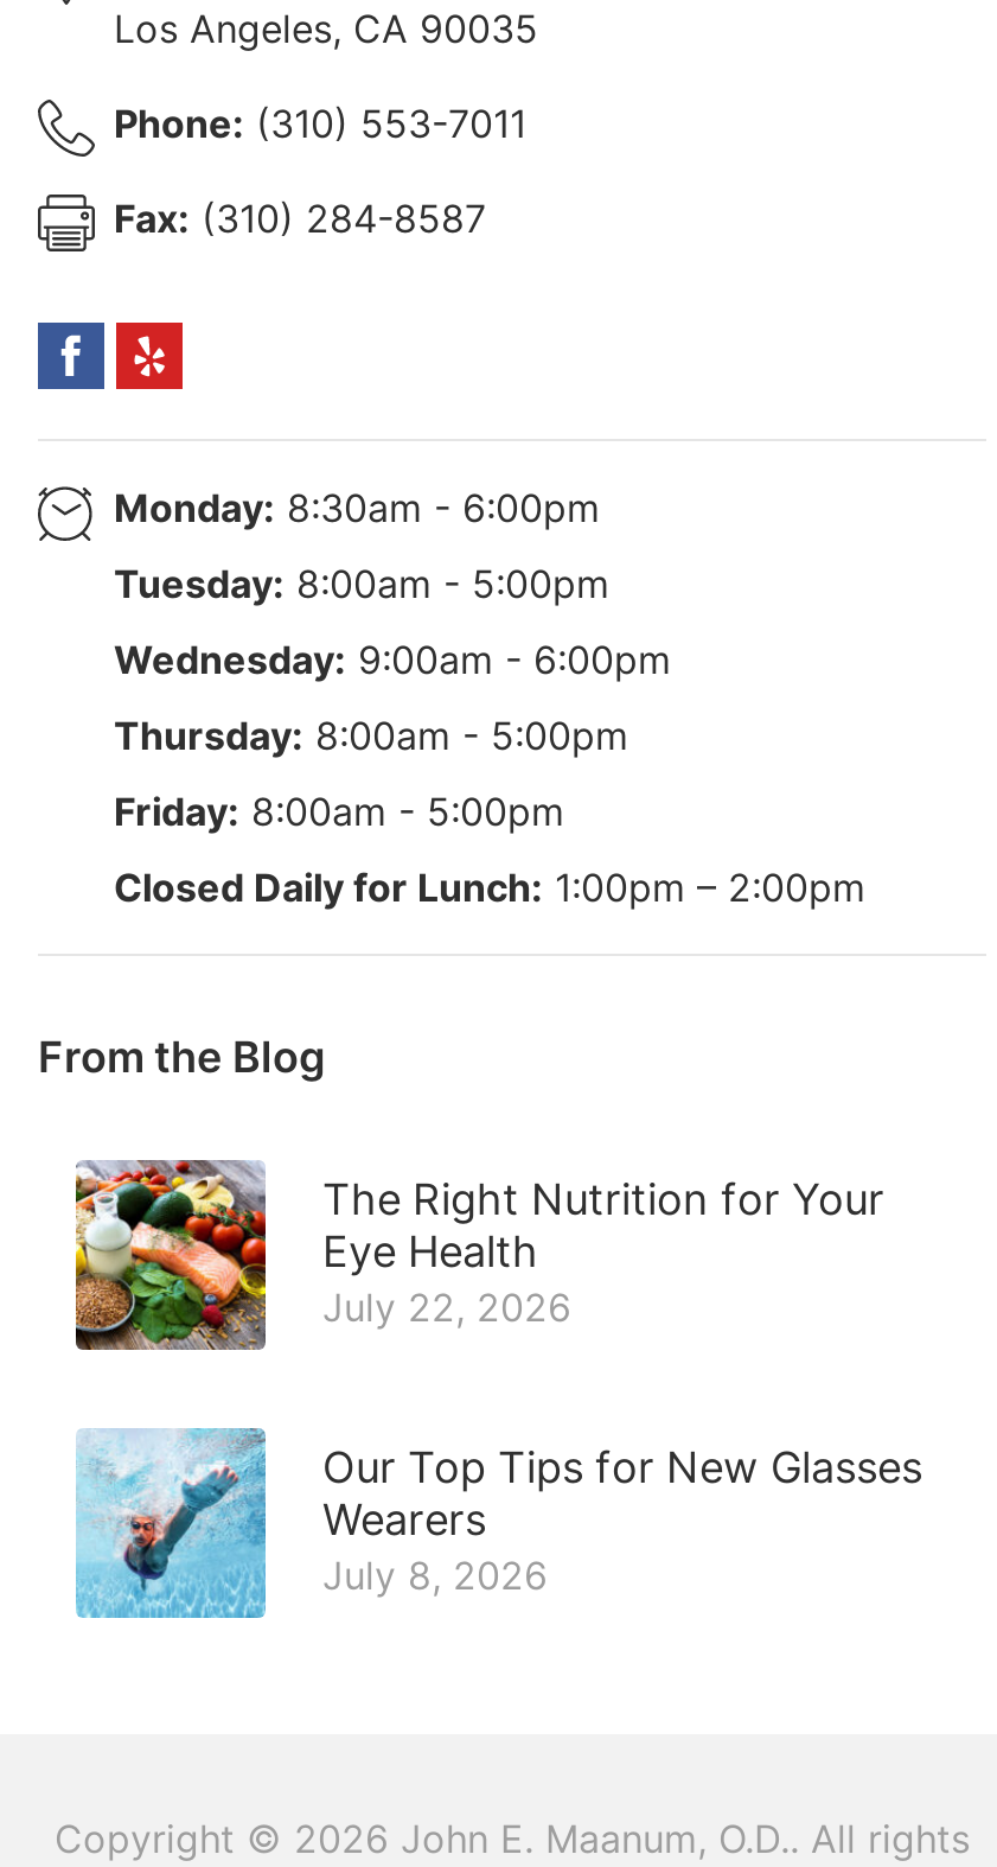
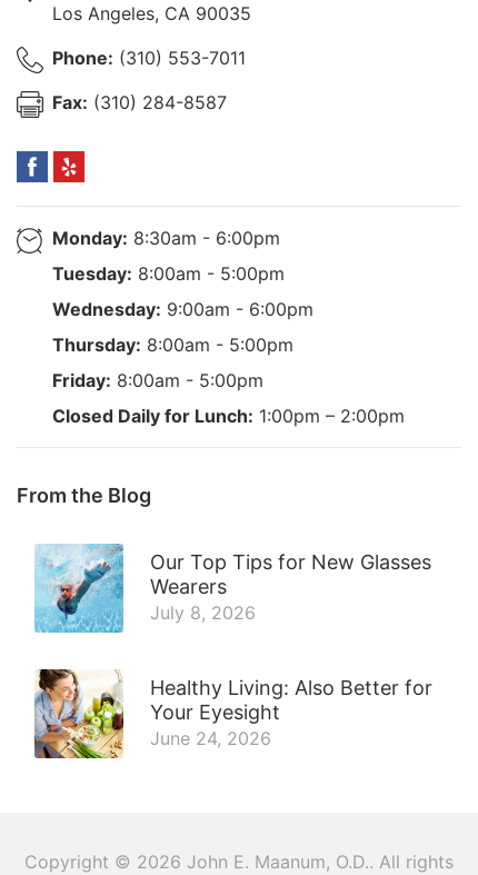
[74,1158,884,1352] [image] | The Right Nutrition for Your | Eye Health | July 22, 2026 -> none
moved [74,1426,922,1620] -> [33,543,431,634]: [image] | Our Top Tips for New Glasses | Wearers | July 8, 2026
none -> [33,668,432,759] [image] | Healthy Living: Also Better for | Your Eyesight | June 24, 2026

